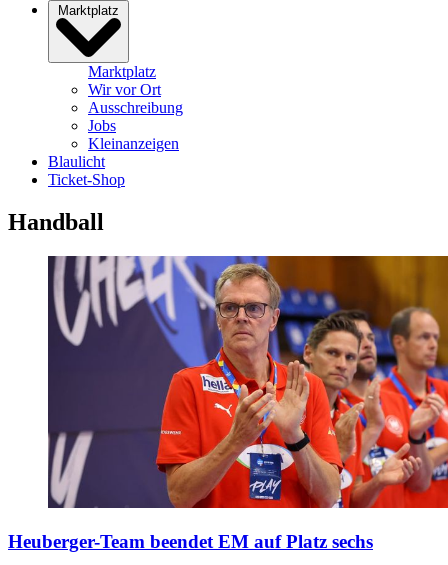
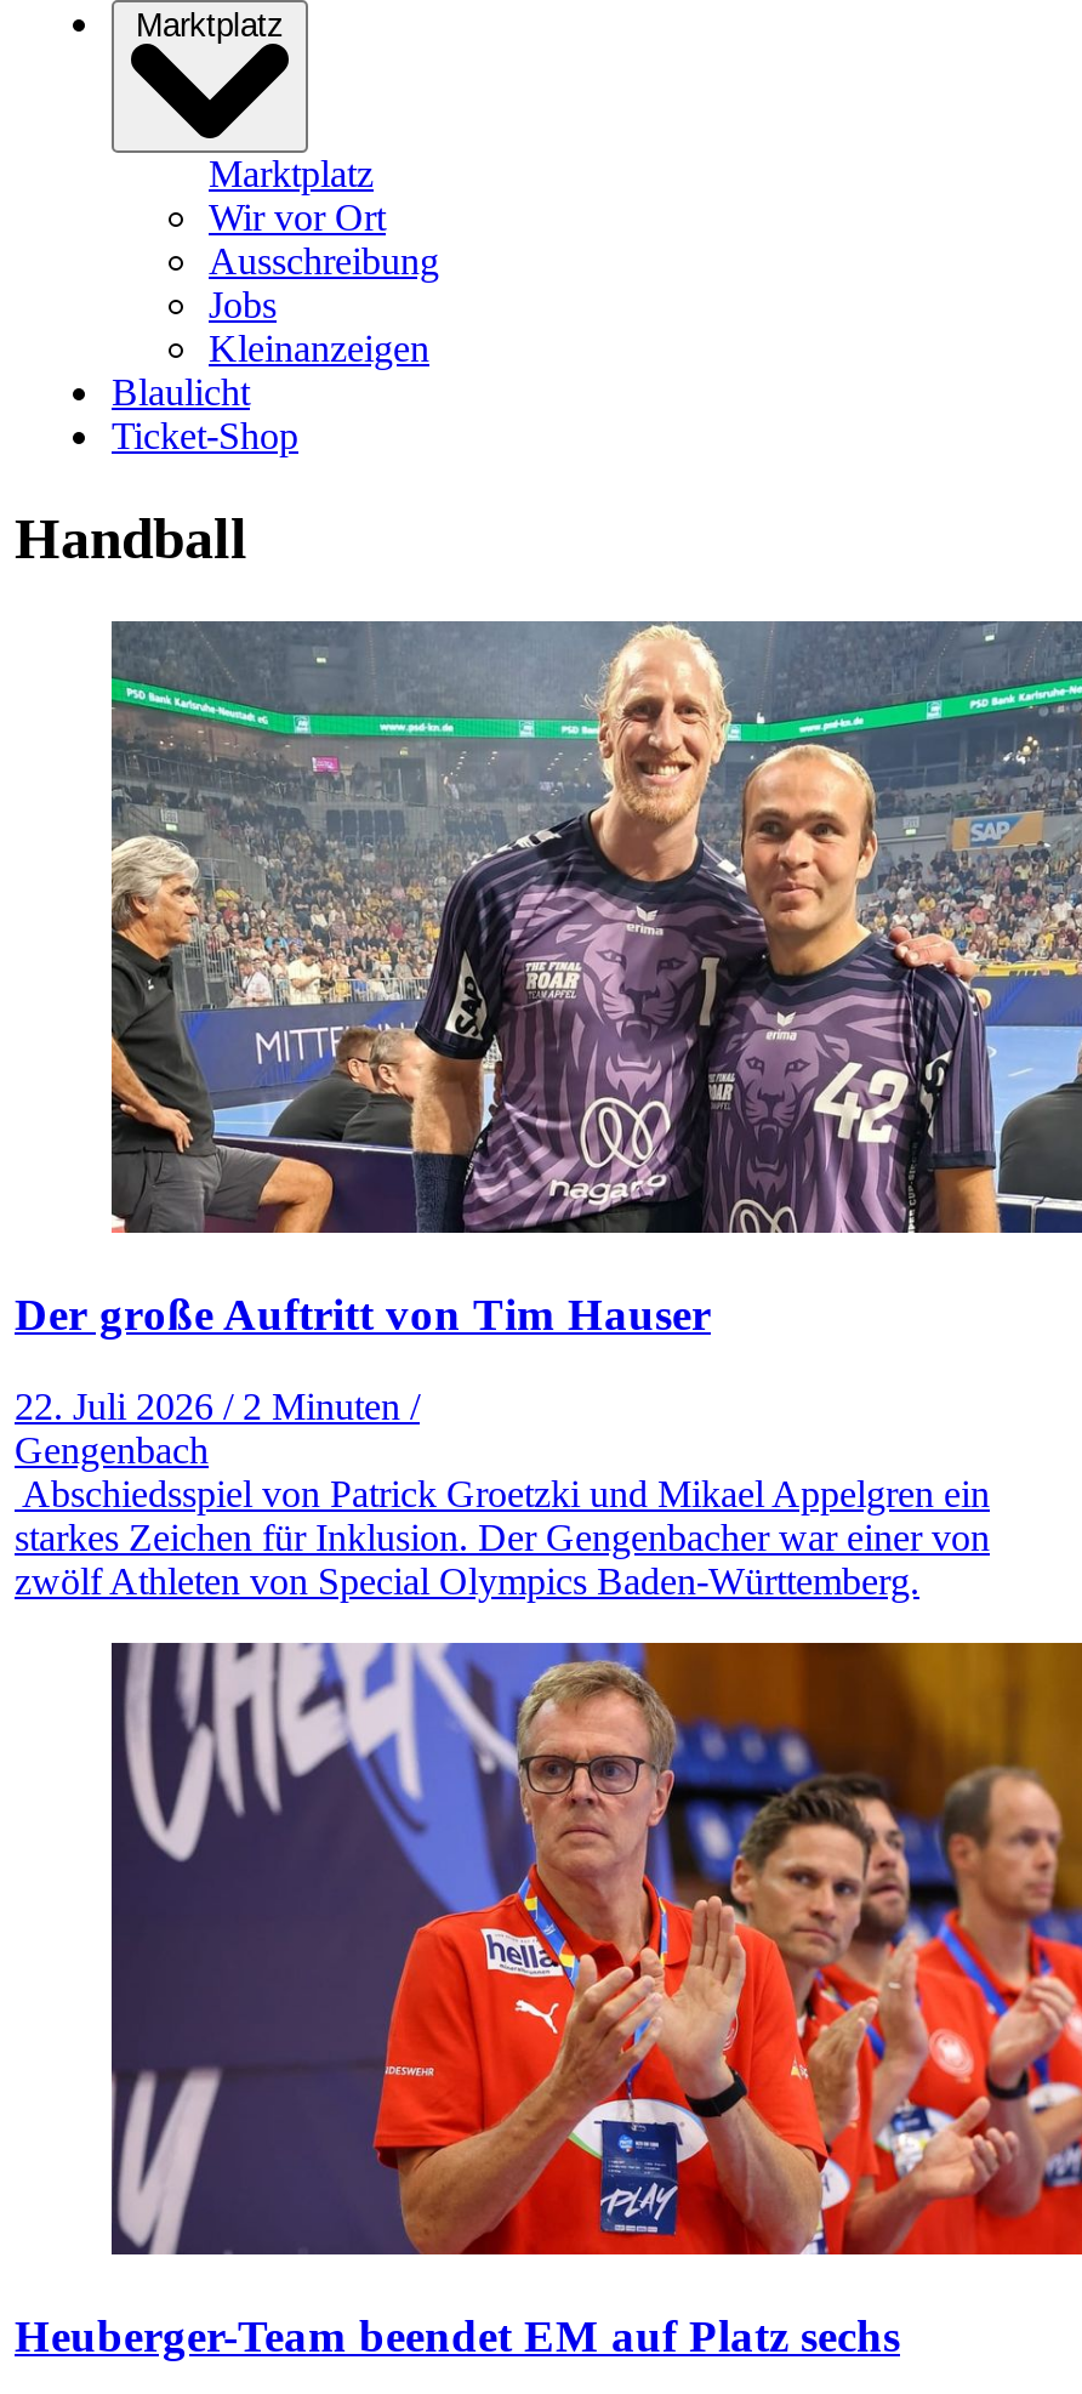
none -> [15,619,1075,1603] [image] | Der große Auftritt von Tim Hauser | 22. Juli 2026 / 2 Minuten / | Gengenbach | Abschiedsspiel von Patrick Groetzki und Mikael Appelgren ein | starkes Zeichen für Inklusion. Der Gengenbacher war einer von | zwölf Athleten von Special Olympics Baden-Württemberg.

